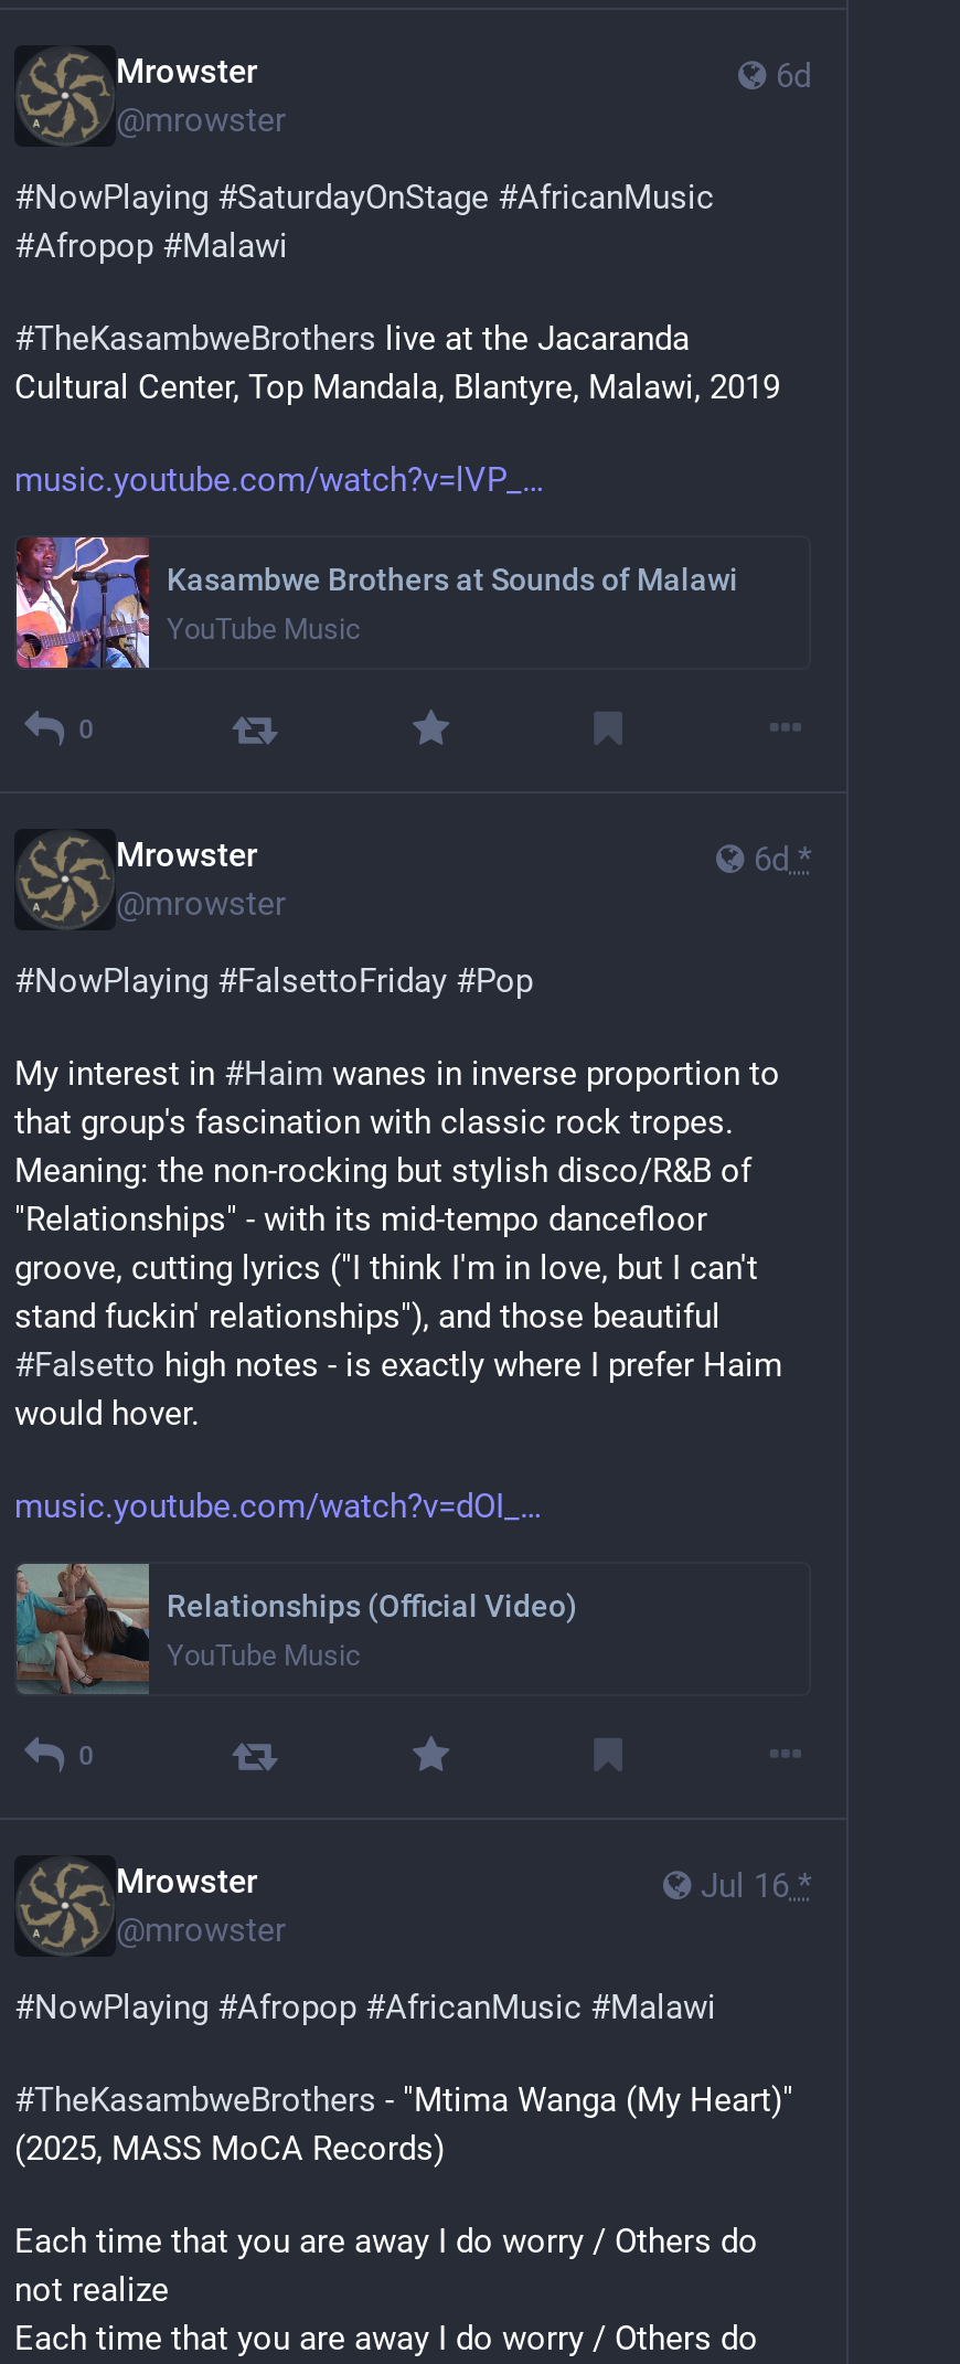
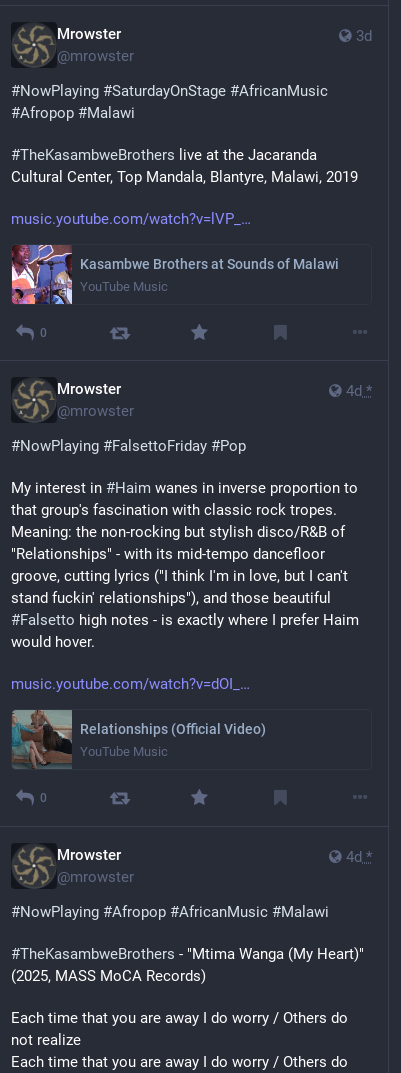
[776,56,811,96] 6d -> [356,27,372,45] 3d
[754,840,811,879] 6d * -> [346,382,372,400] 4d *
[701,1866,811,1906] Jul 16 * -> [346,848,372,866] 4d *

